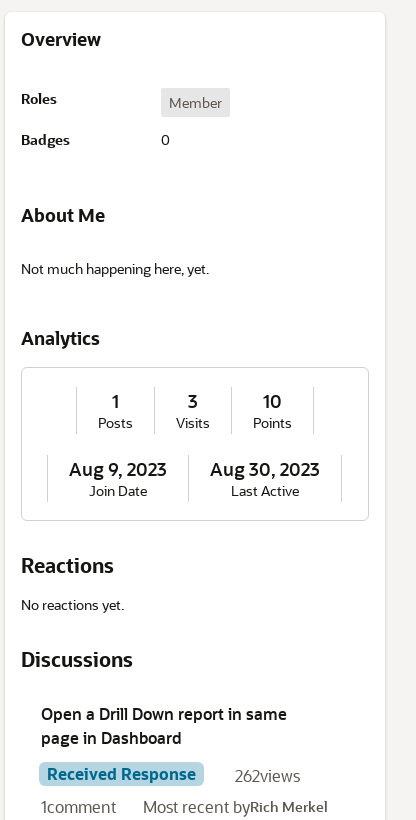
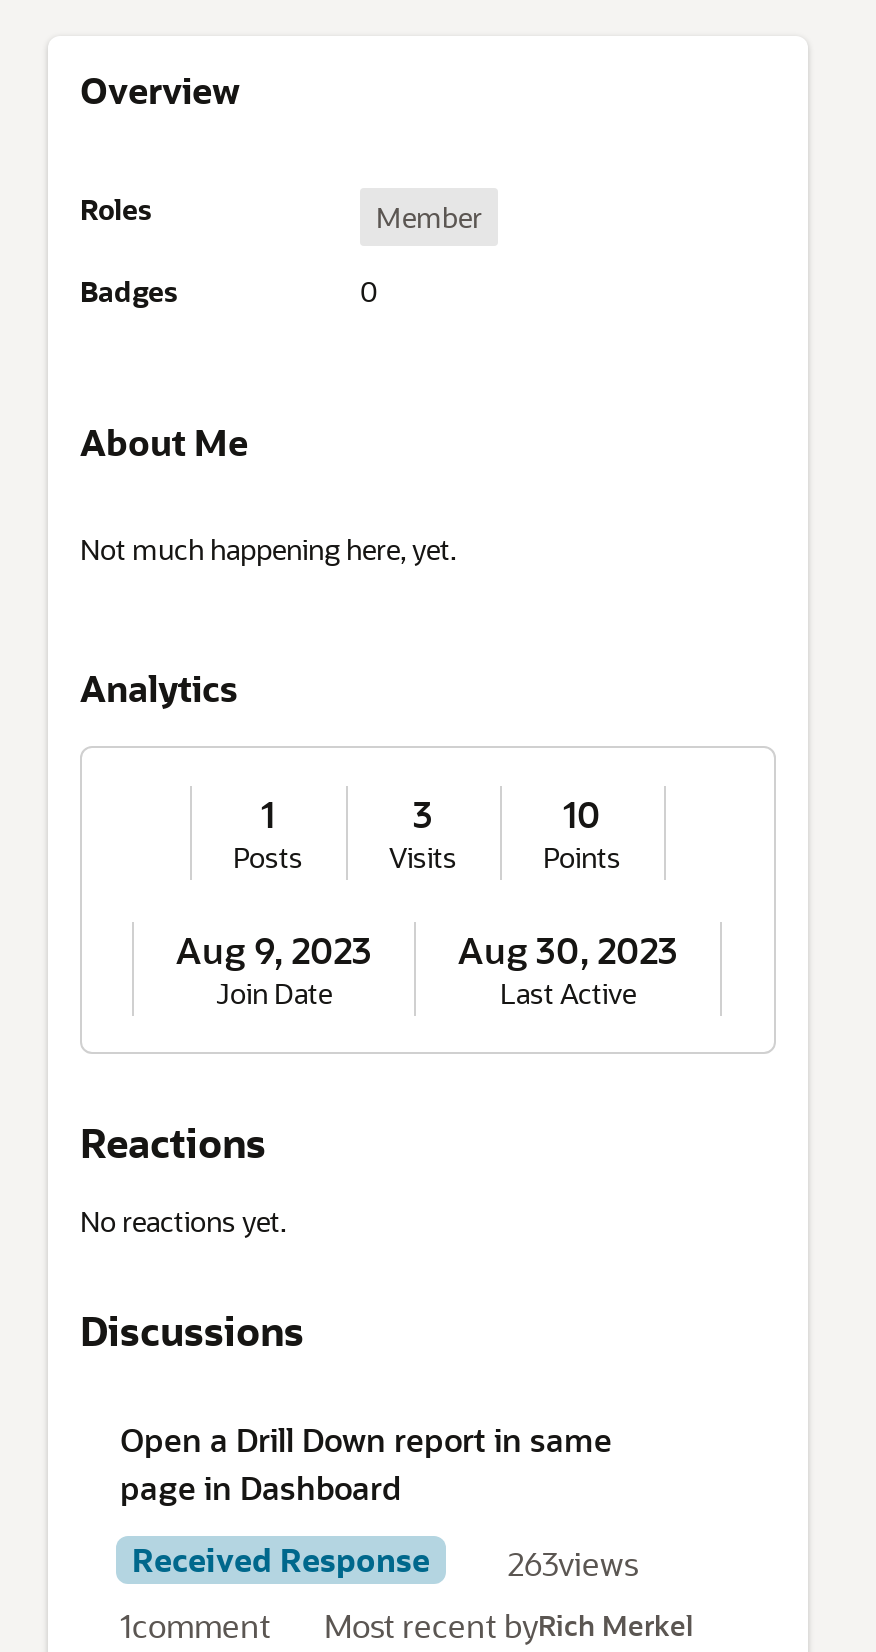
[47,763,300,786] Received Response 262views -> [132,1538,638,1585] Received Response 263views

